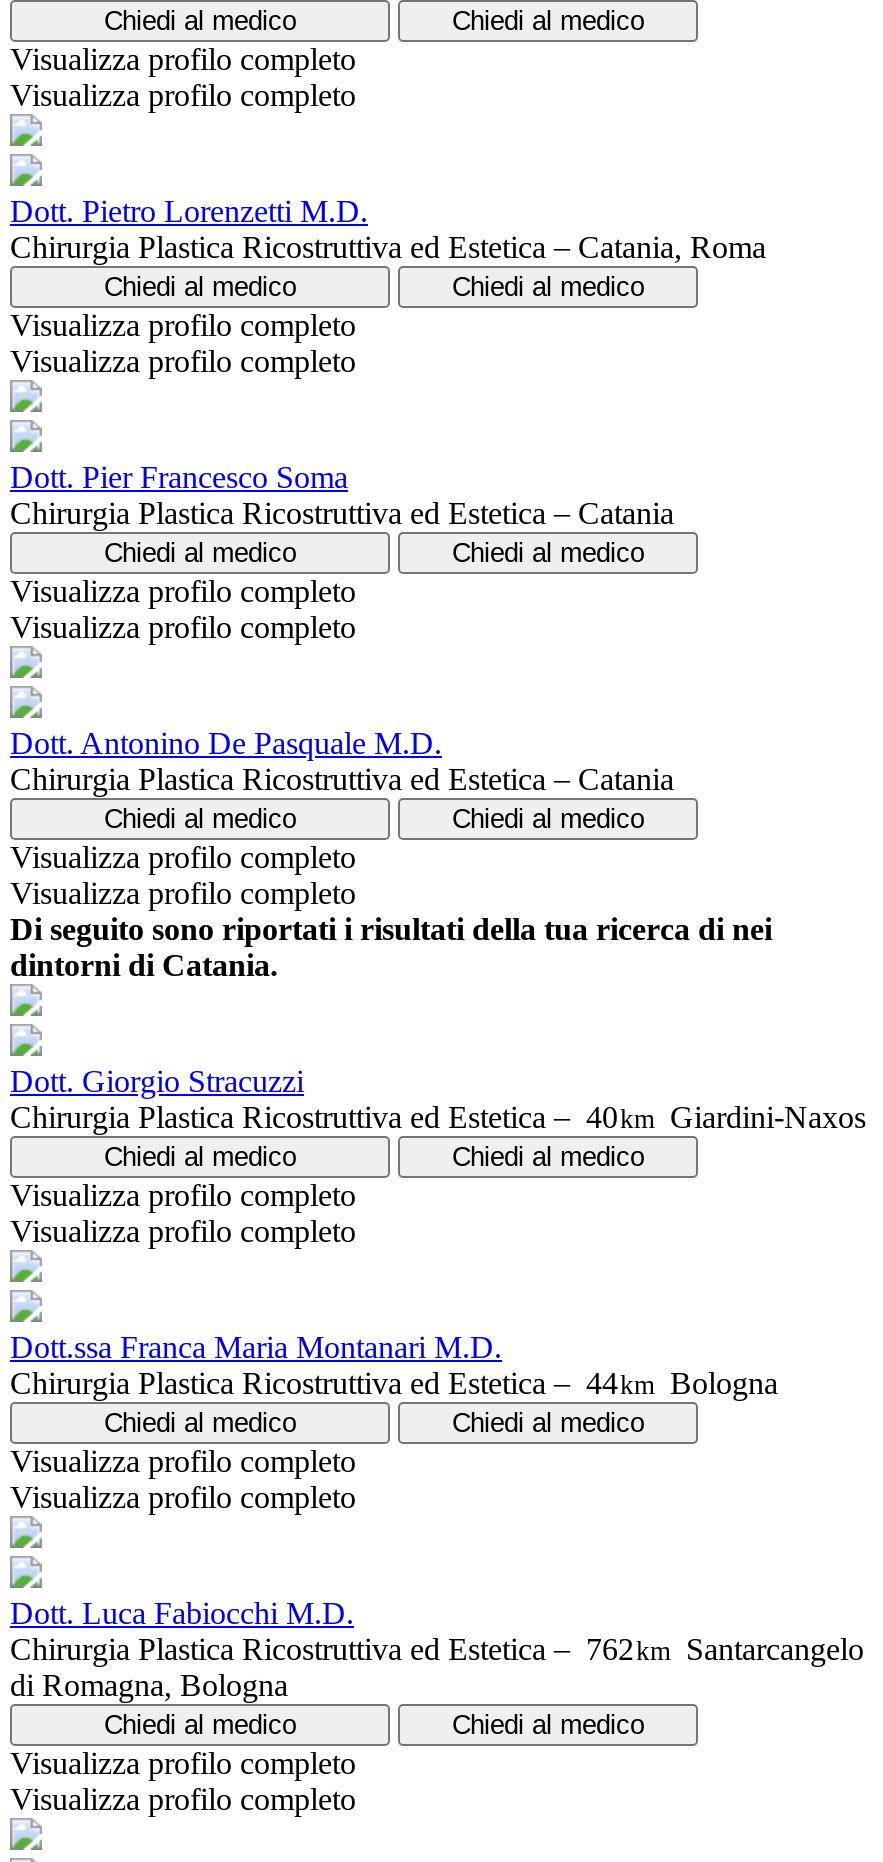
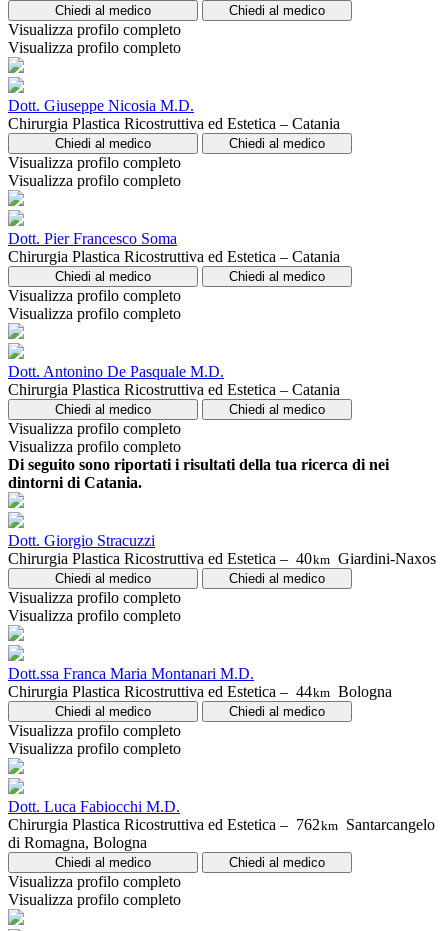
[10,195,766,265] Dott. Pietro Lorenzetti M.D. | Chirurgia Plastica Ricostruttiva ed Estetica – Catania, Roma -> [8,97,340,132] Dott. Giuseppe Nicosia M.D. | Chirurgia Plastica Ricostruttiva ed Estetica – Catania

